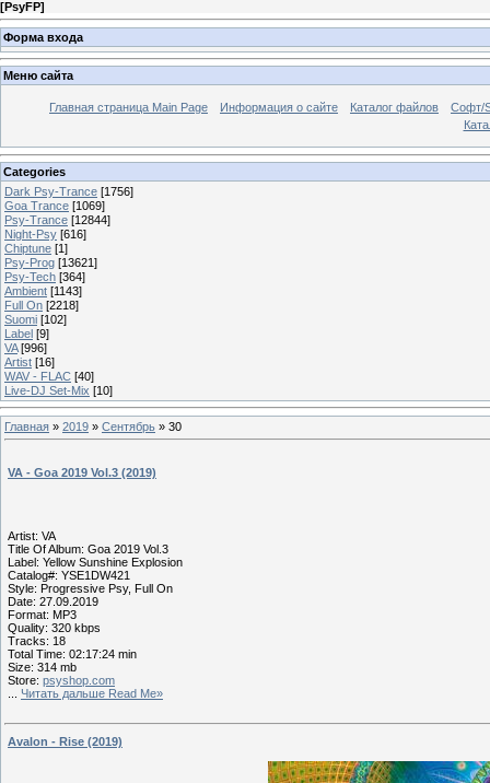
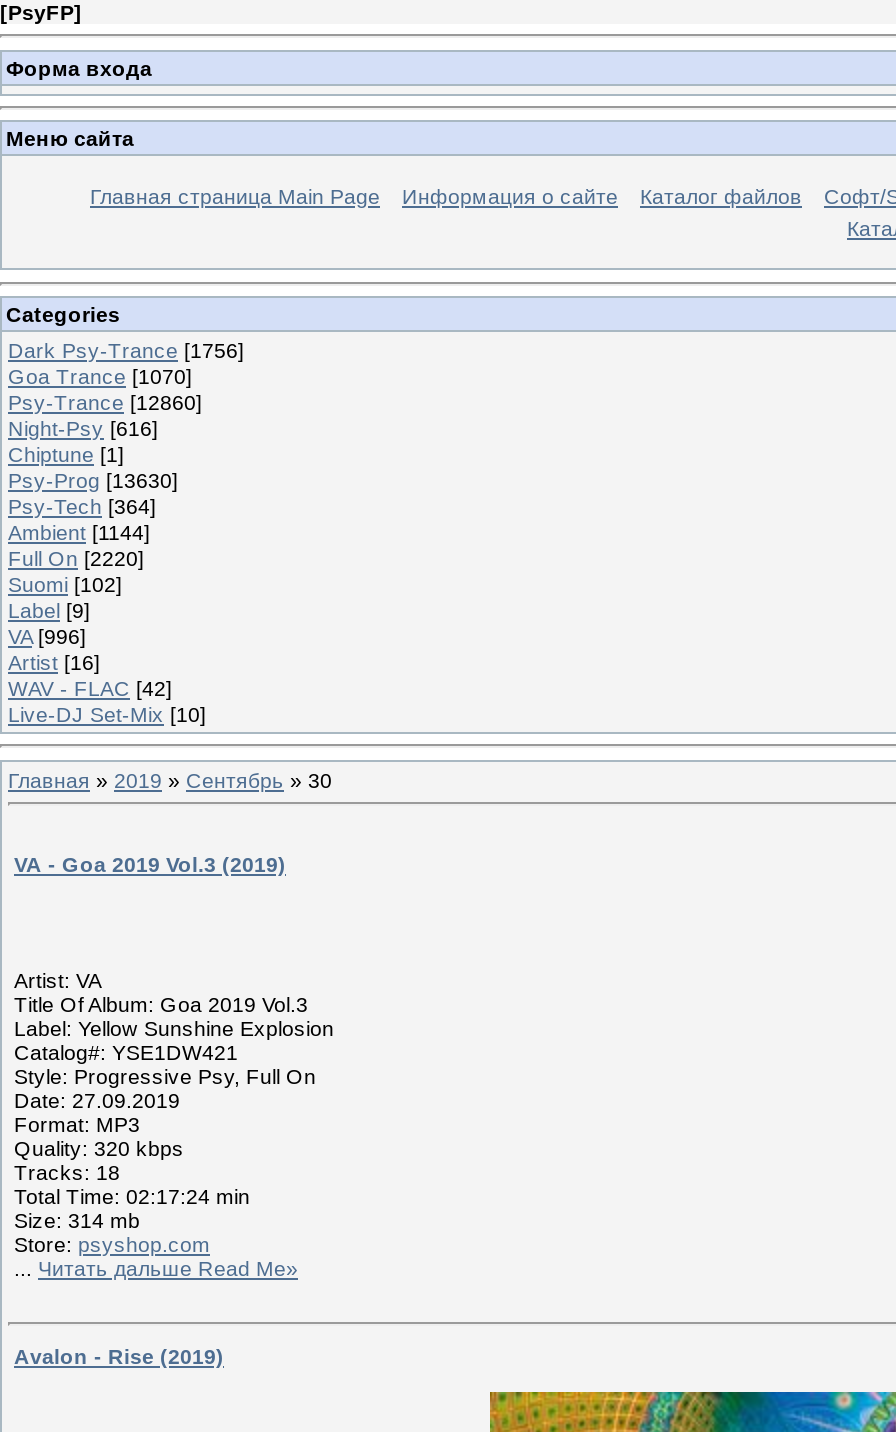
[4,199,105,212] Goa Trance [1069] -> [8,364,192,388] Goa Trance [1070]
[4,213,110,226] Psy-Trance [12844] -> [8,390,202,414] Psy-Trance [12860]
[4,256,97,269] Psy-Prog [13621] -> [8,468,178,492] Psy-Prog [13630]
[4,284,82,297] Ambient [1143] -> [8,520,150,544] Ambient [1144]
[4,299,79,312] Full On [2218] -> [8,546,144,570] Full On [2220]
[4,370,94,383] WAV - FLAC [40] -> [8,676,172,700] WAV - FLAC [42]

